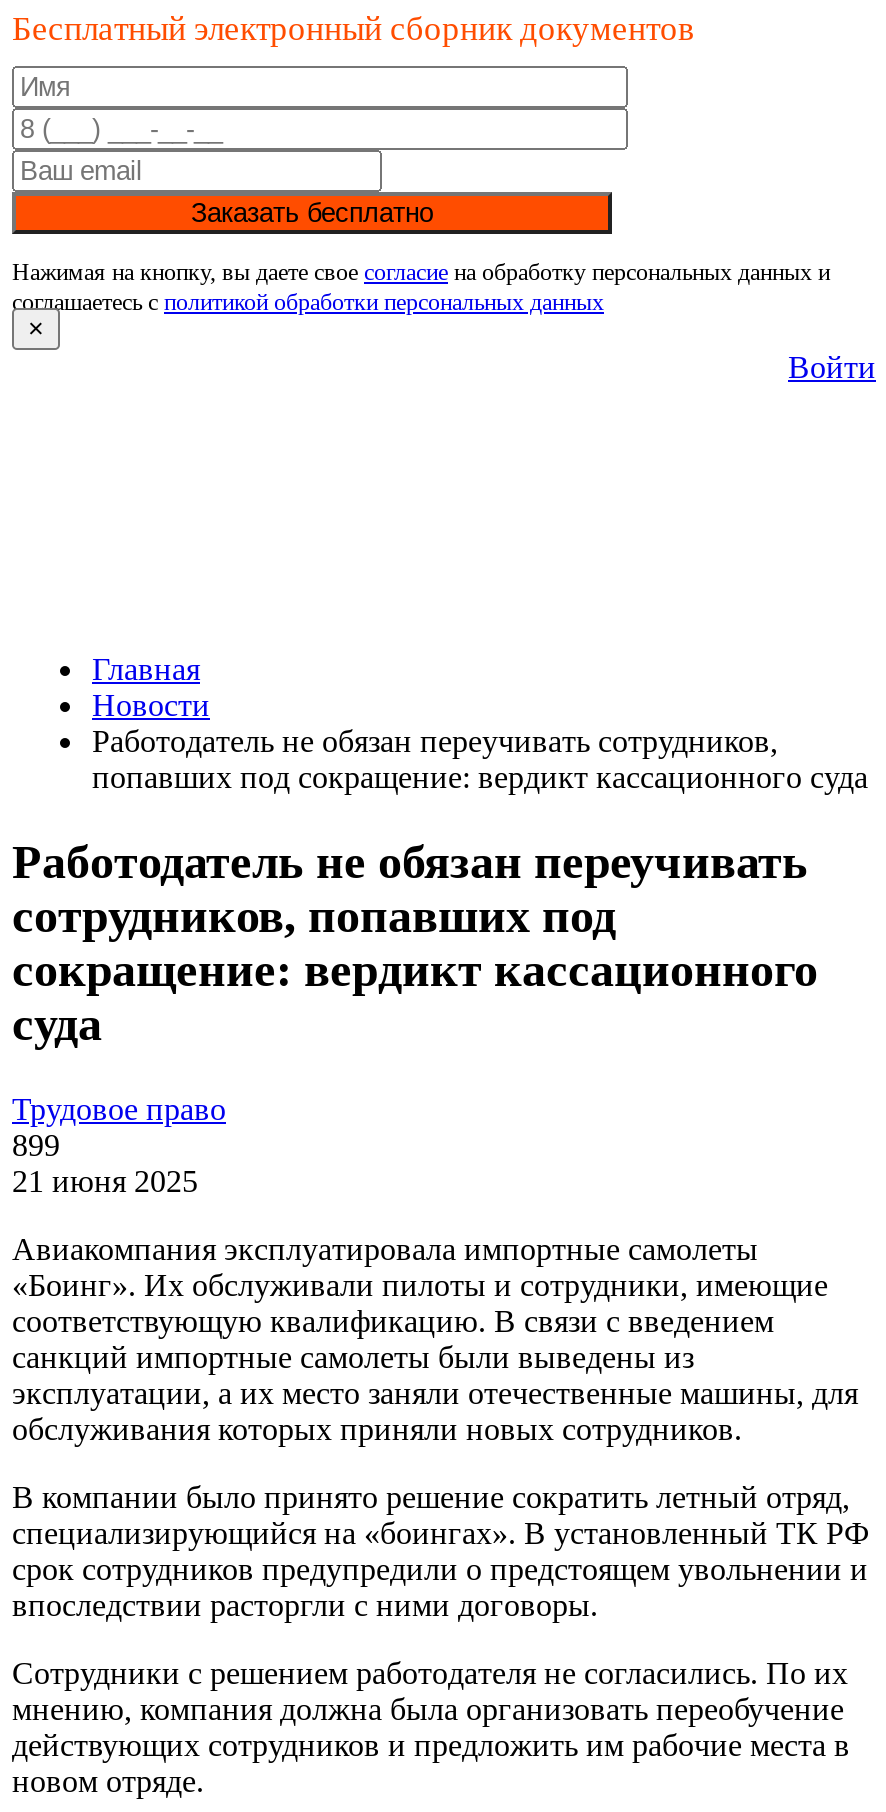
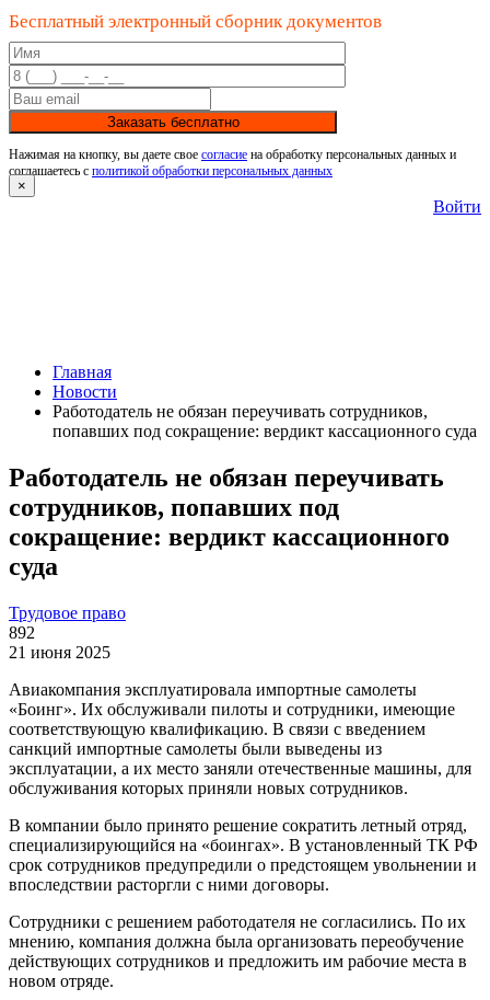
[12,1128,60,1162] 899 -> [9,623,35,642] 892

